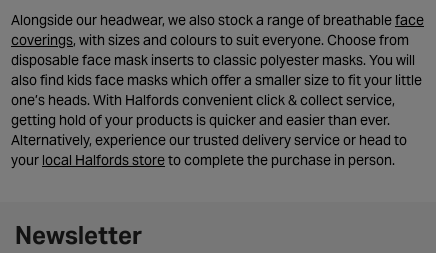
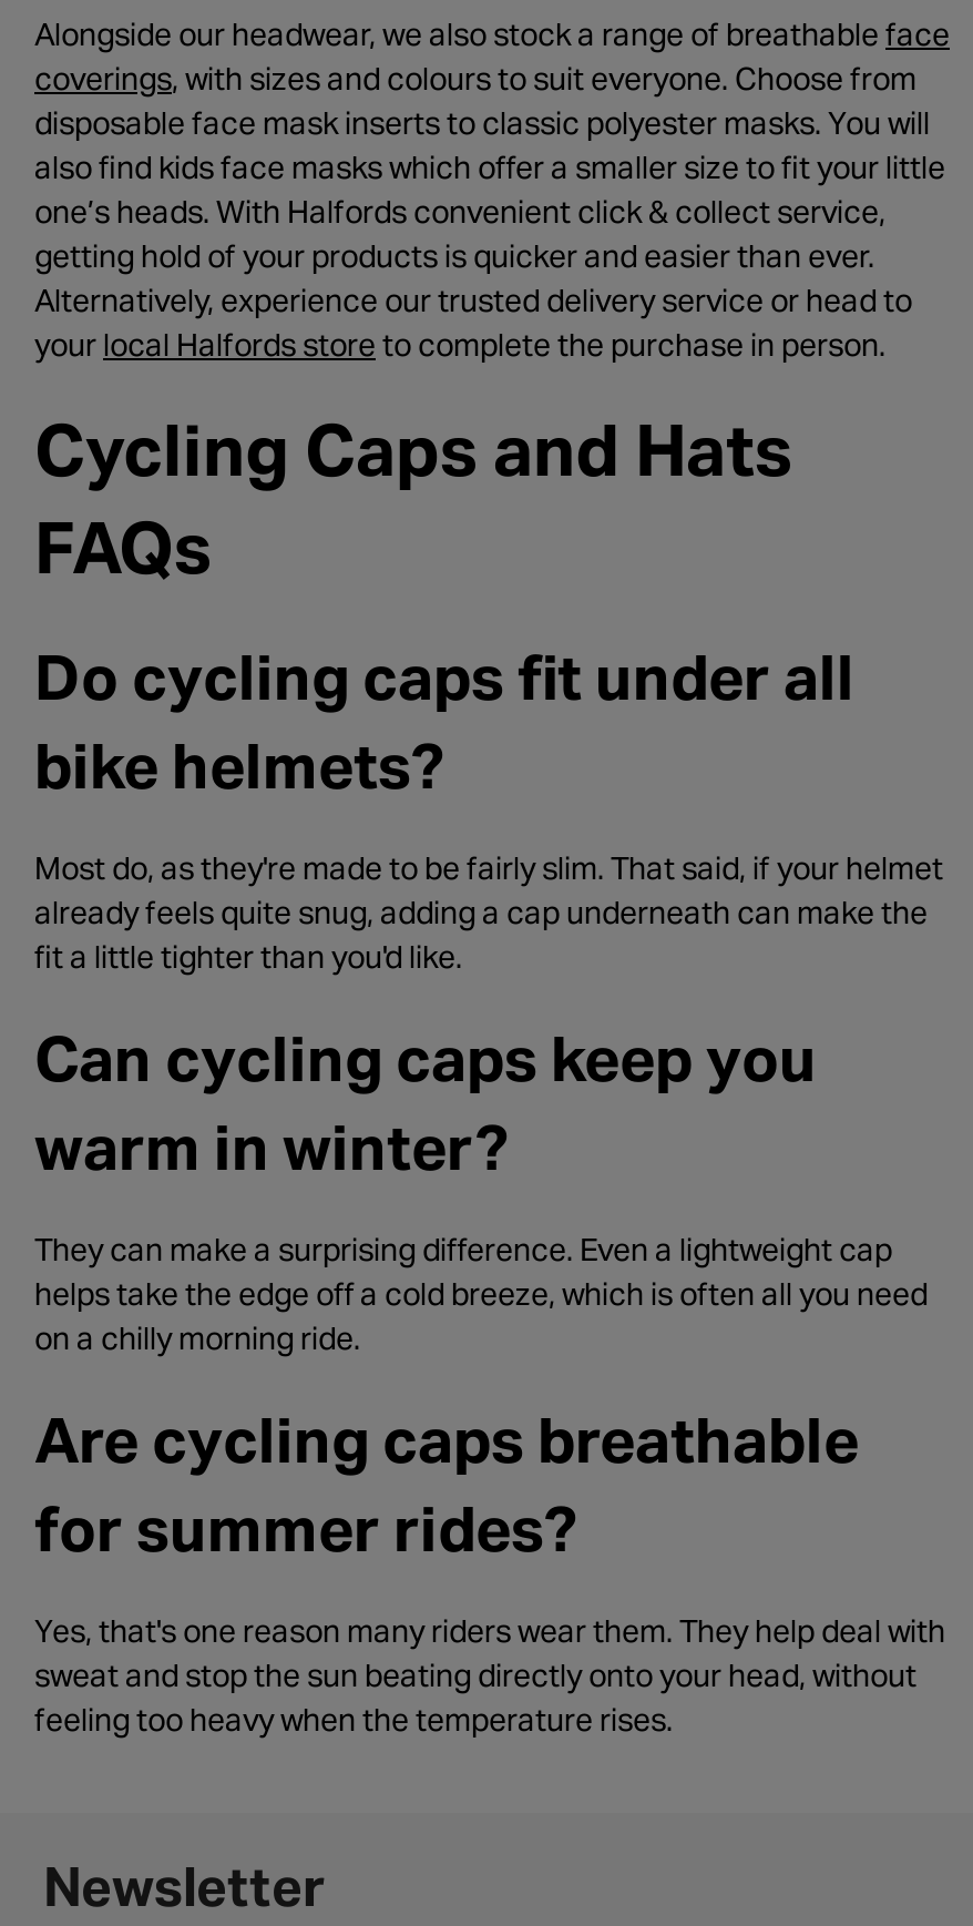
none -> [34,405,945,1740] Cycling Caps and Hats | FAQs | Do cycling caps fit under all | bike helmets? | Most do, as they're made to be fairly slim. That said, if your helmet | already feels quite snug, adding a cap underneath can make the | fit a little tighter than you'd like. | Can cycling caps keep you | warm in winter? | They can make a surprising difference. Even a lightweight cap | helps take the edge off a cold breeze, which is often all you need | on a chilly morning ride. | Are cycling caps breathable | for summer rides? | Yes, that's one reason many riders wear them. They help deal with | sweat and stop the sun beating directly onto your head, without | feeling too heavy when the temperature rises.

